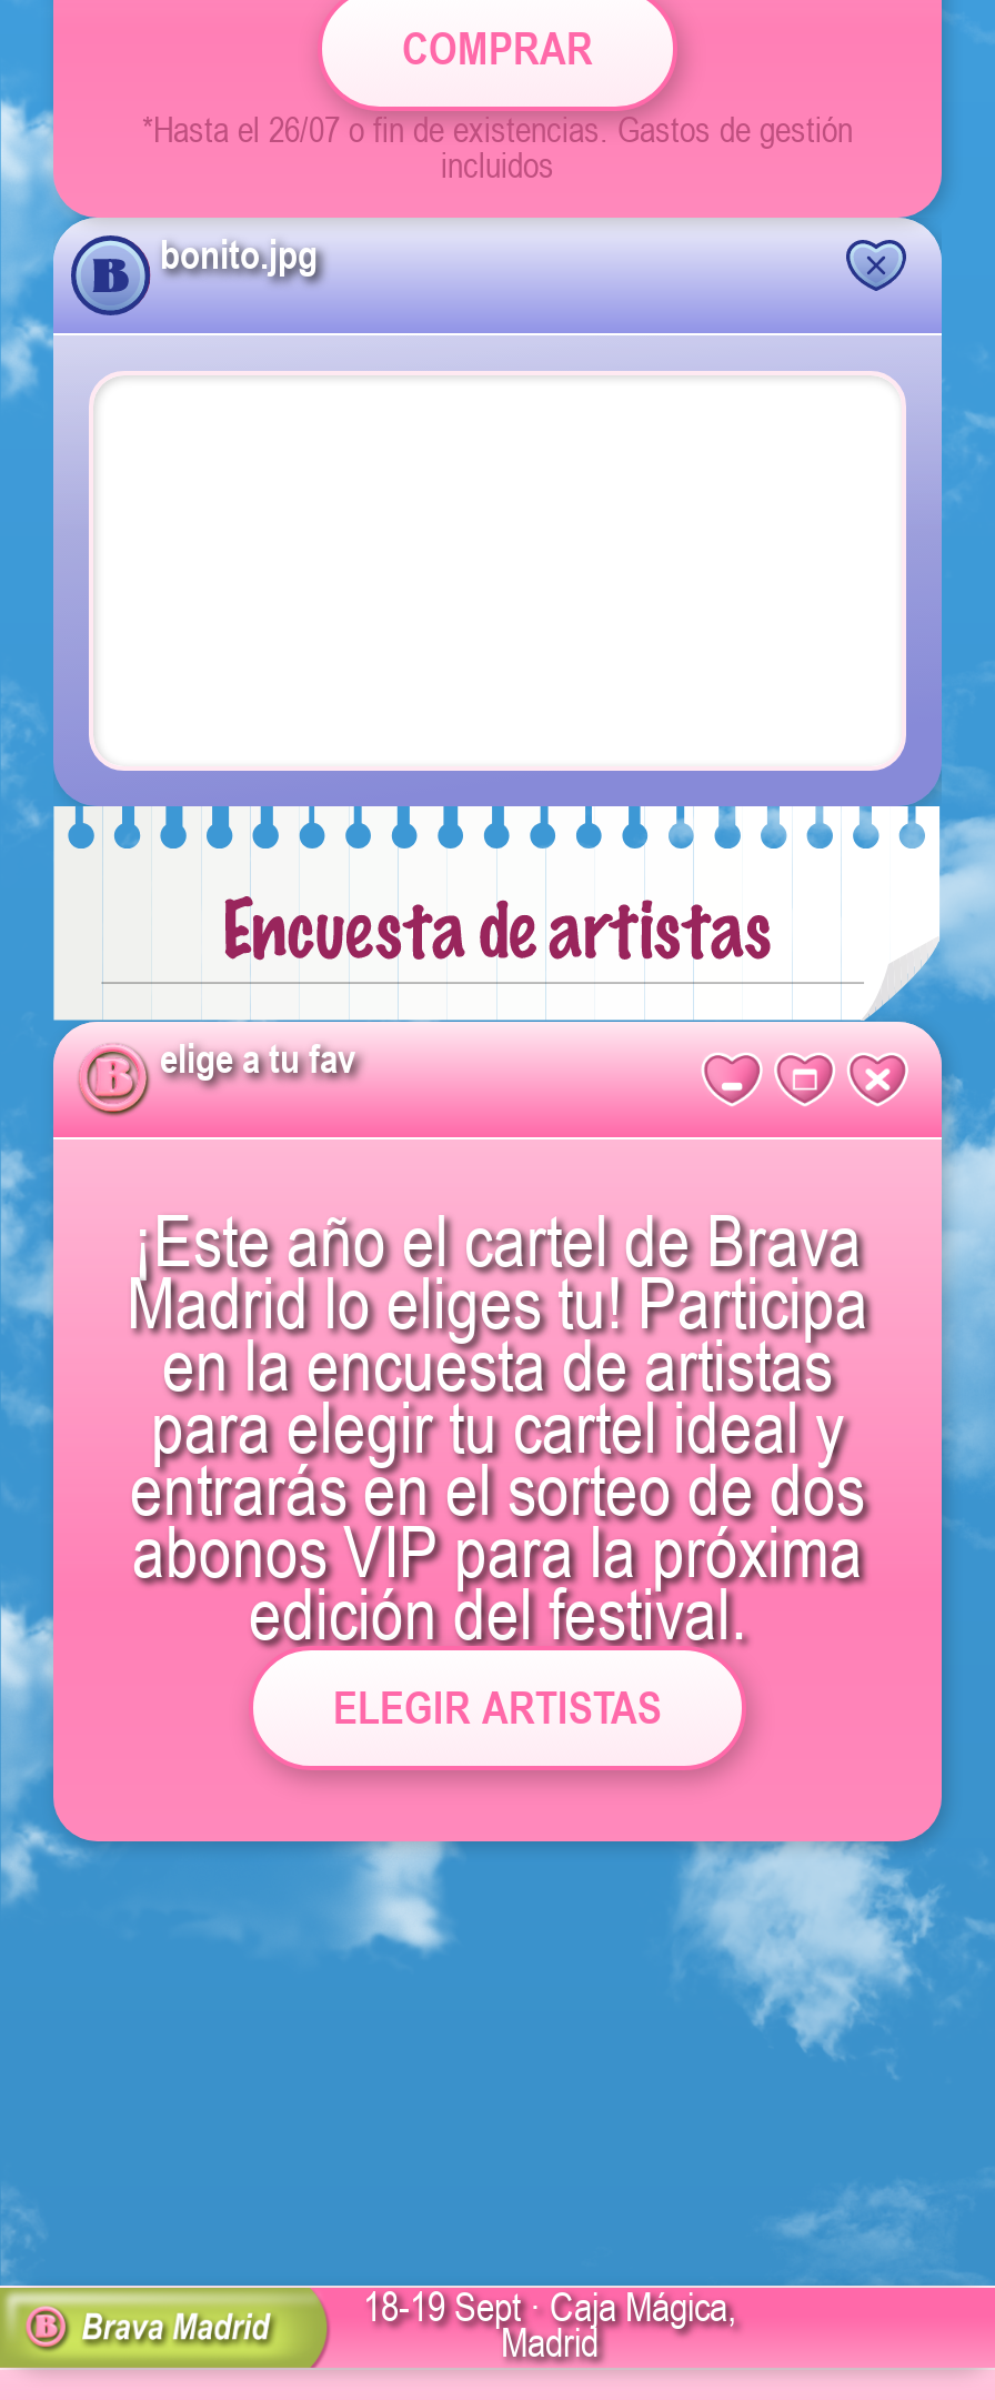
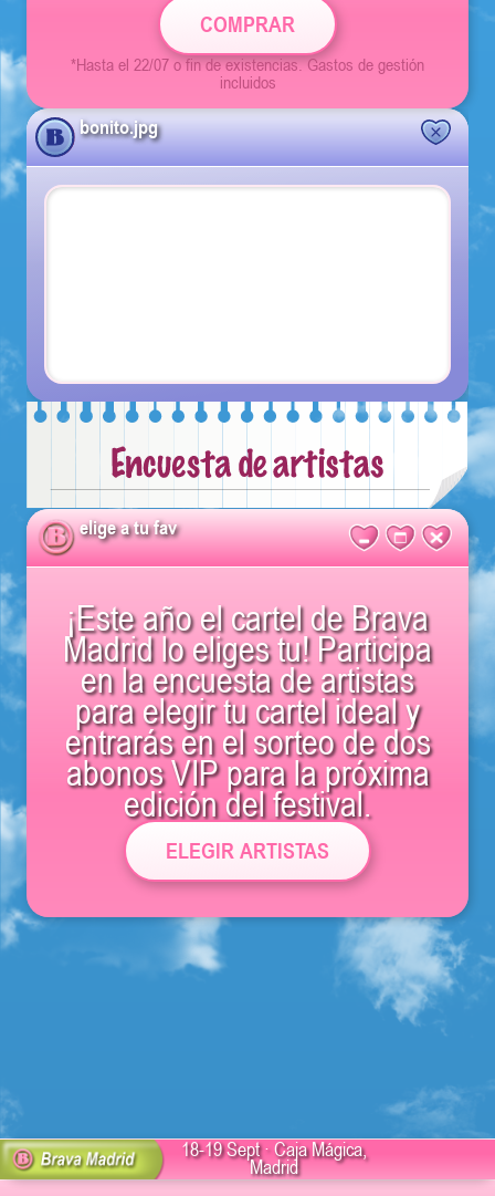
[142,106,853,150] *Hasta el 26/07 o fin de existencias. Gastos de gestión -> [71,53,424,75] *Hasta el 22/07 o fin de existencias. Gastos de gestión

